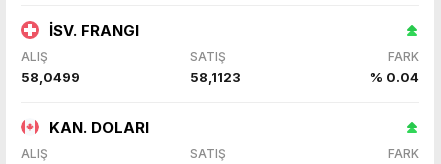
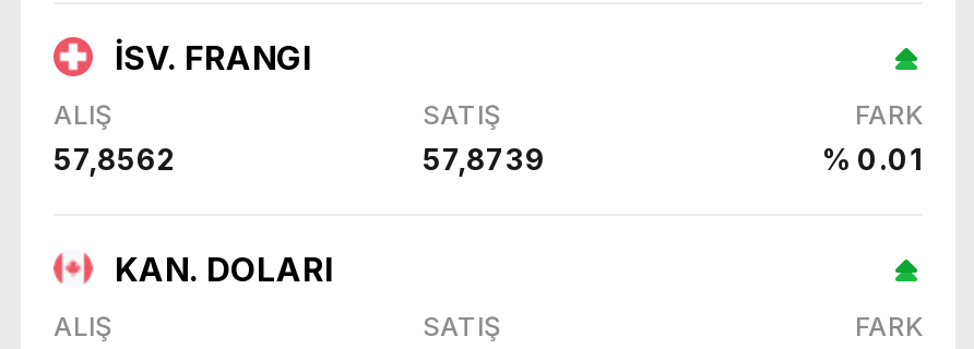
[21,69,80,85] 58,0499 -> [54,141,176,176] 57,8562
[190,69,241,85] 58,1123 -> [423,141,545,176] 57,8739
[370,69,419,85] % 0.04 -> [822,141,923,176] % 0.01

